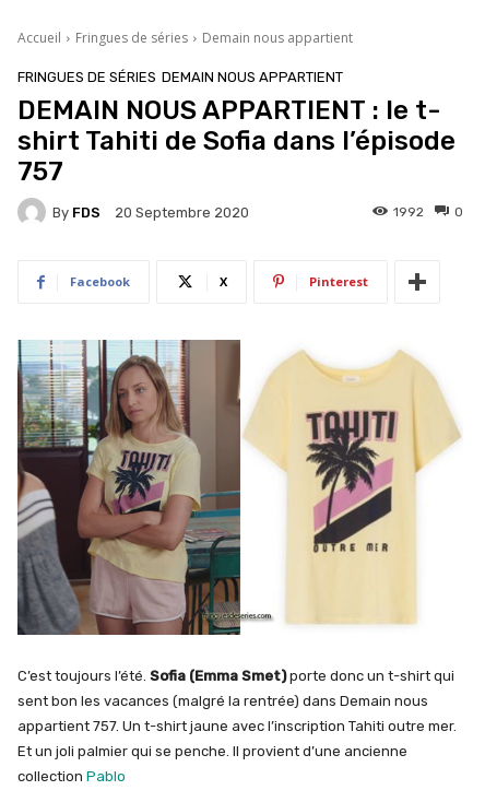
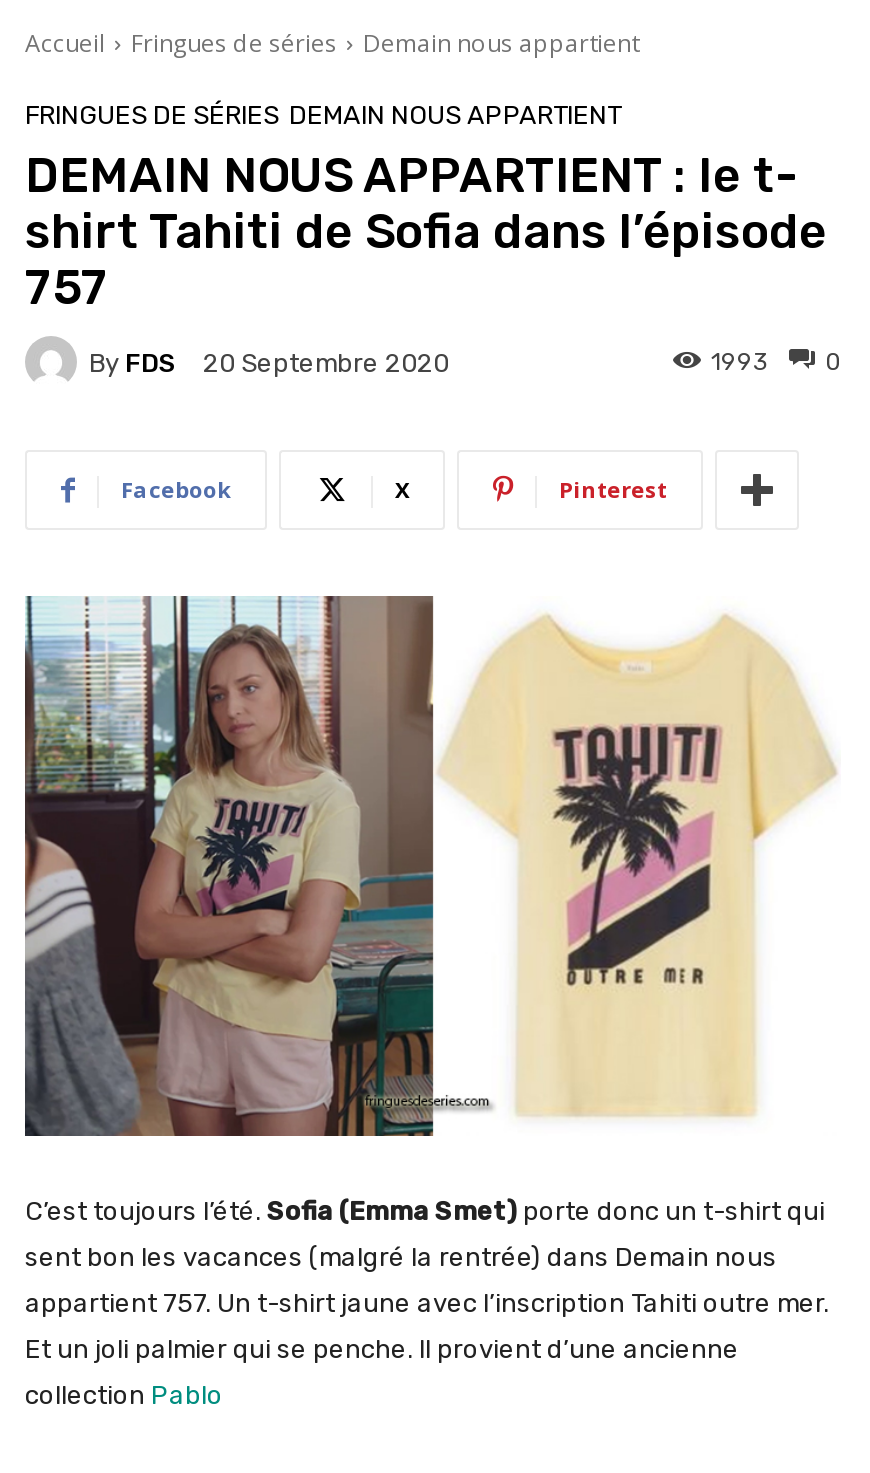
[393,204,463,220] 1992 0 -> [711,348,841,376] 1993 0

